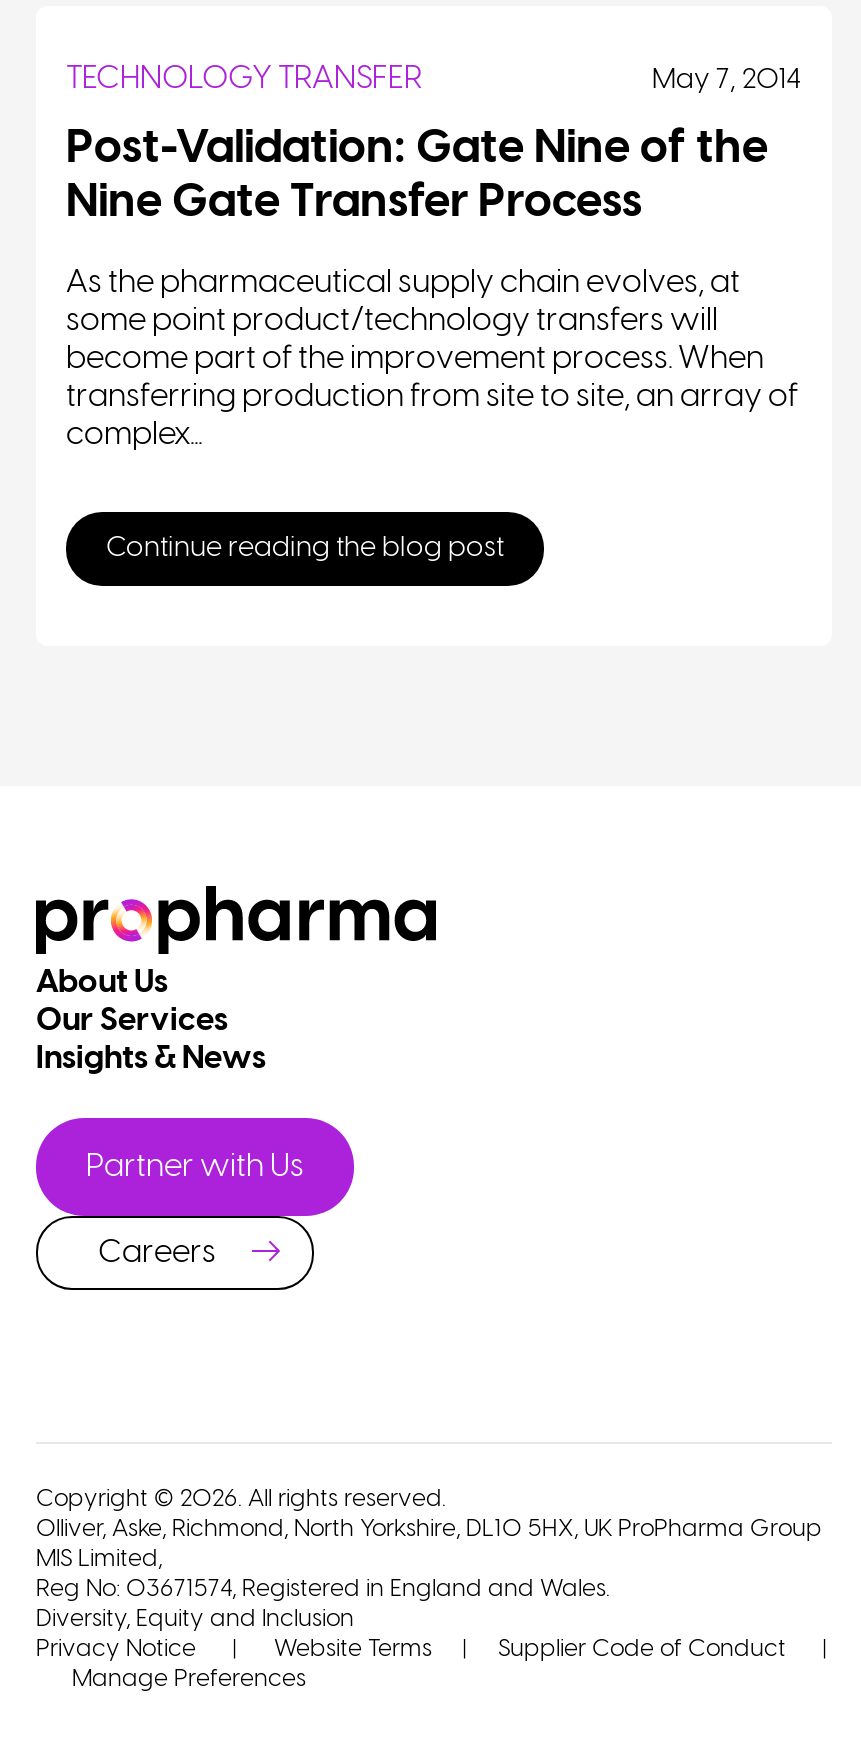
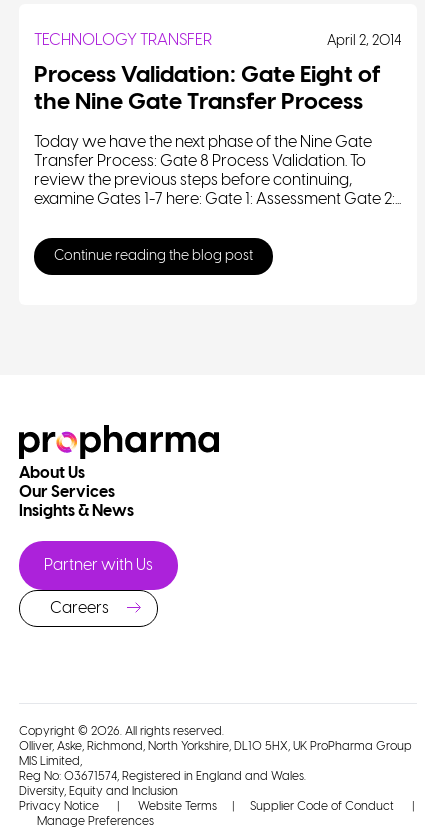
[652,66,802,96] May 7, 2014 -> [327,34,402,49] April 2, 2014
[66,126,768,228] Post-Validation: Gate Nine of the | Nine Gate Transfer Process -> [34,64,381,115] Process Validation: Gate Eight of | the Nine Gate Transfer Process
[66,266,798,452] As the pharmaceutical supply chain evolves, at | some point product/technology transfers will | become part of the improvement process. When | transferring production from site to site, an array of | complex... -> [34,134,401,208] Today we have the next phase of the Nine Gate | Transfer Process: Gate 8 Process Validation. To | review the previous steps before continuing, | examine Gates 1-7 here: Gate 1: Assessment Gate 2:...

